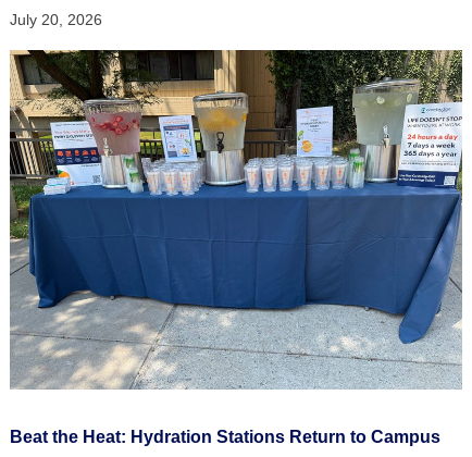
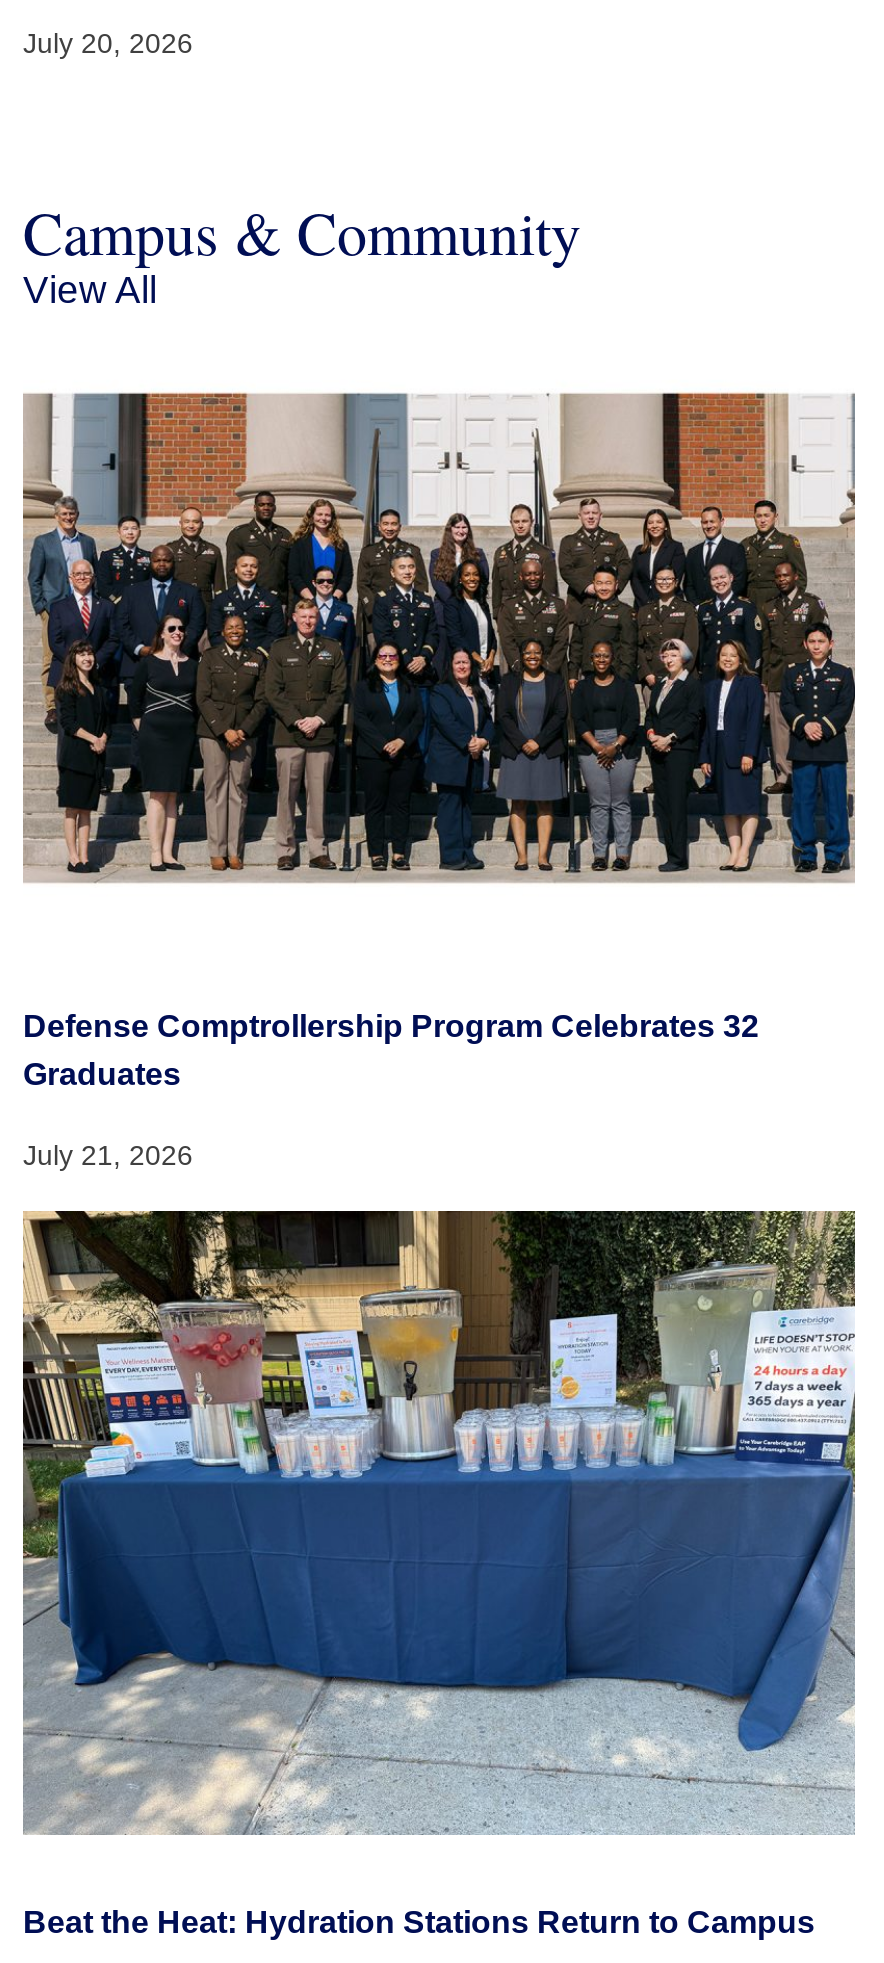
none -> [21,391,857,885] [image]
none -> [23,191,581,311] Campus & Community | View All
none -> [23,1009,759,1171] Defense Comptrollership Program Celebrates 32 | Graduates | July 21, 2026

